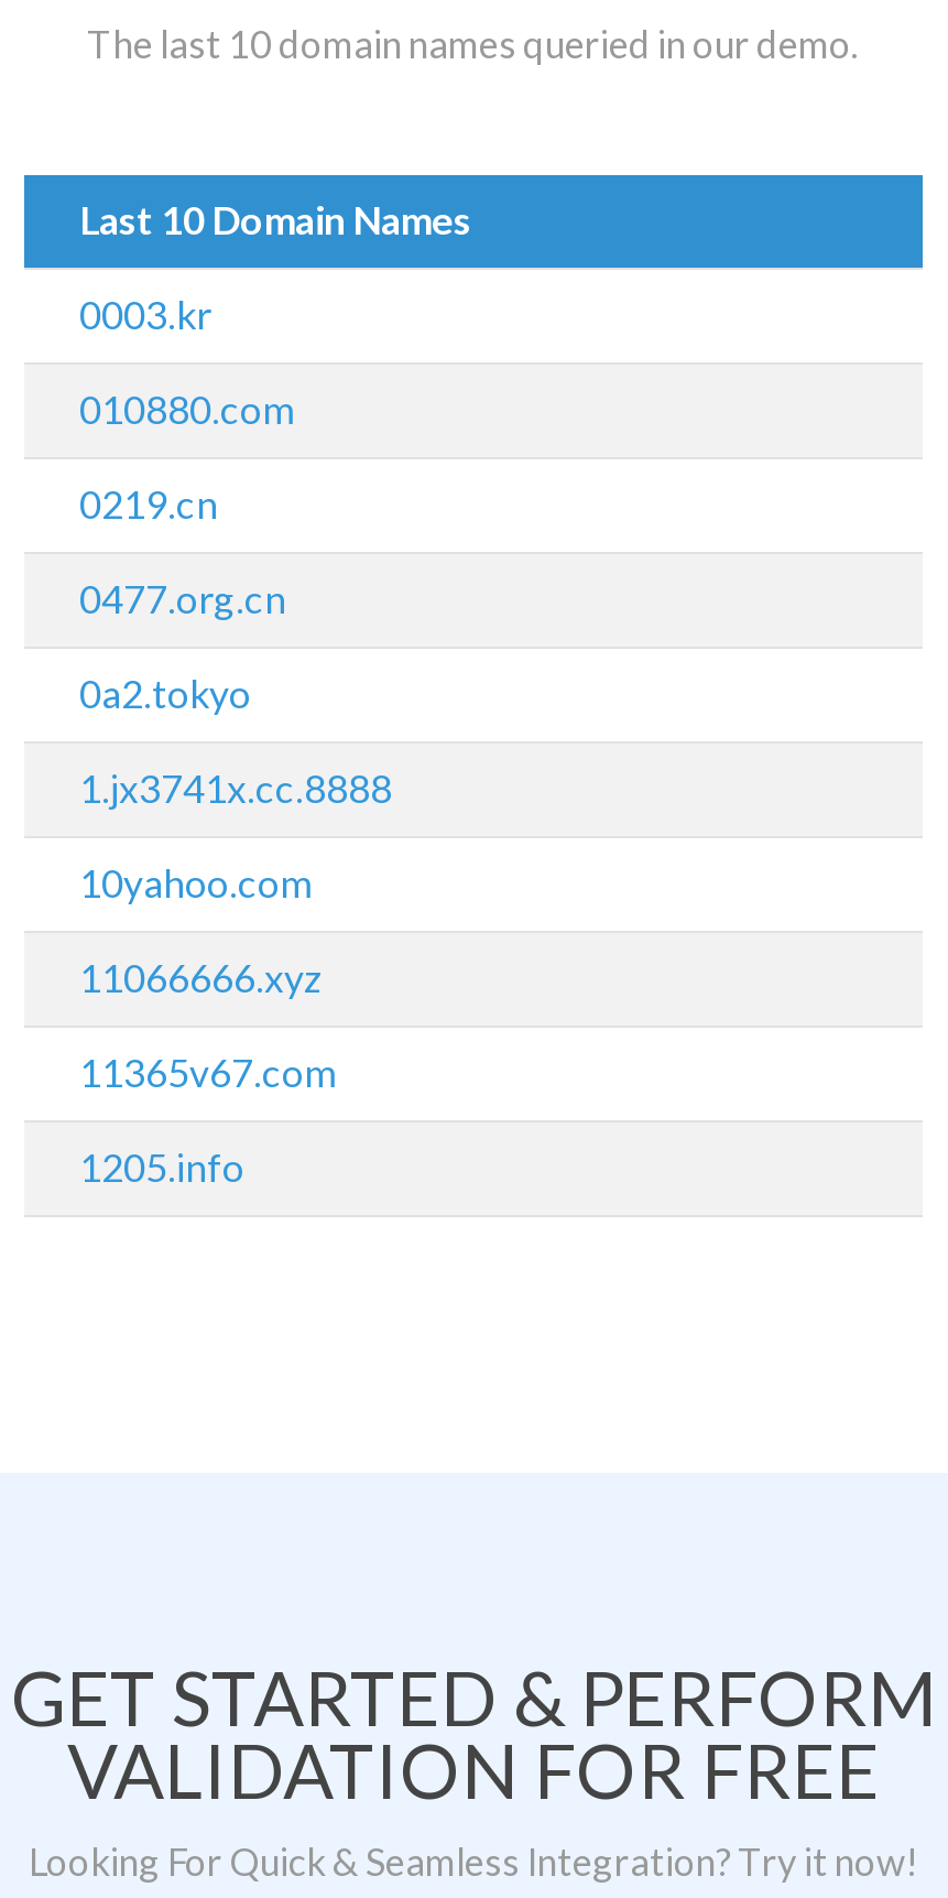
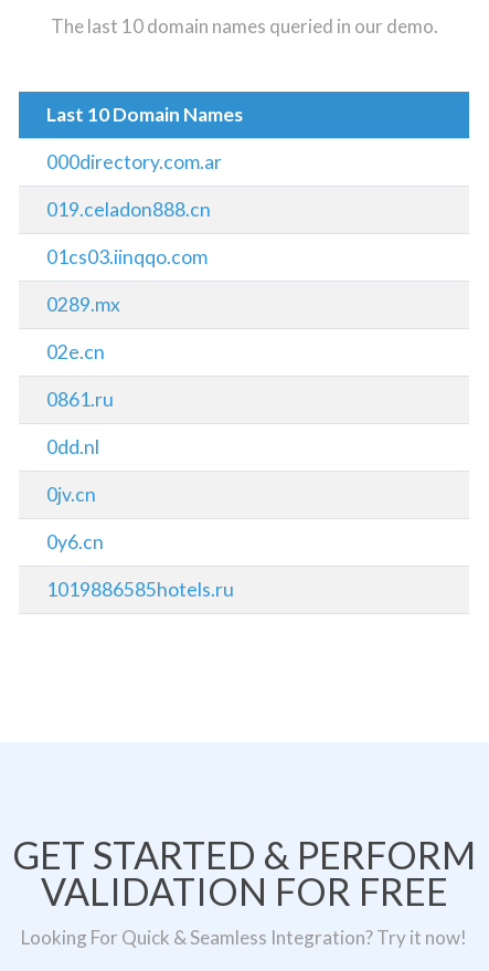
[79,292,211,338] 0003.kr -> [46,150,222,173] 000directory.com.ar
[79,387,293,433] 010880.com -> [46,198,211,221] 019.celadon888.cn
[79,481,218,528] 0219.cn -> [46,245,208,268] 01cs03.iinqqo.com
[79,576,286,622] 0477.org.cn -> [46,293,120,316] 0289.mx
[79,671,251,717] 0a2.tokyo -> [46,340,105,363] 02e.cn
[79,766,392,812] 1.jx3741x.cc.8888 -> [46,388,114,411] 0861.ru
[79,860,310,907] 10yahoo.com -> [46,435,99,458] 0dd.nl
[79,955,322,1001] 11066666.xyz -> [46,483,96,506] 0jv.cn
[79,1050,335,1096] 11365v67.com -> [46,530,104,553] 0y6.cn
[79,1145,244,1191] 1205.info -> [46,578,234,601] 1019886585hotels.ru

